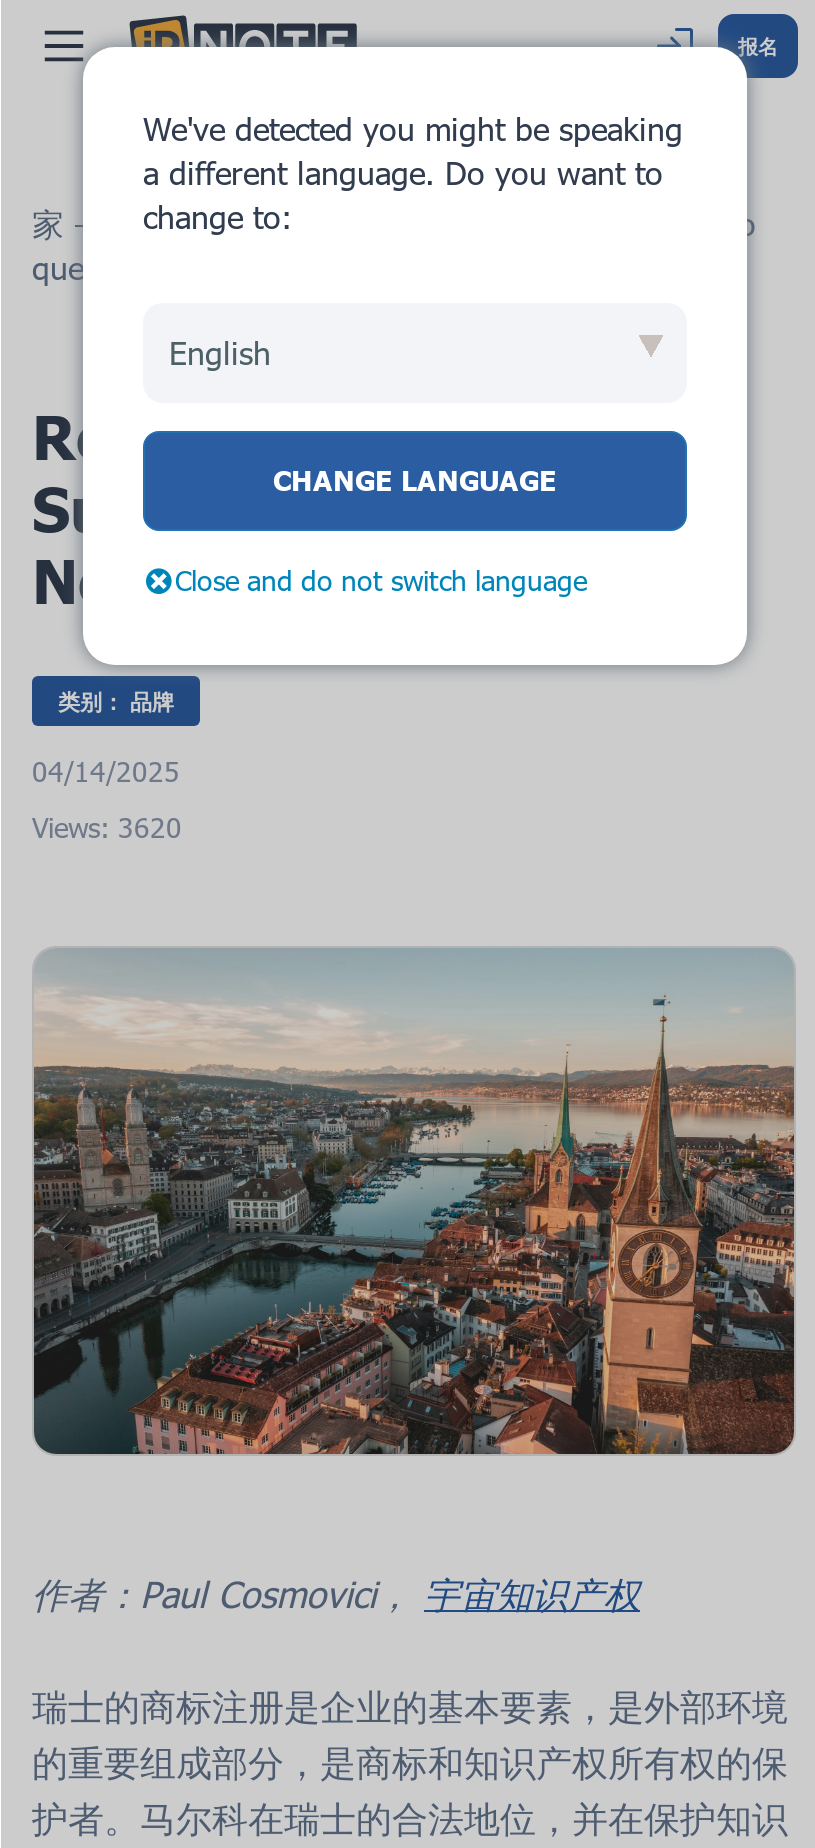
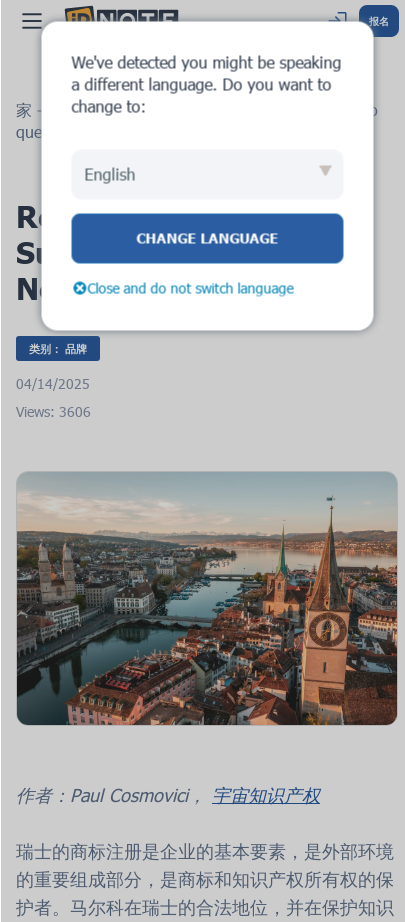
[32,810,182,844] Views: 3620 -> [16,403,91,420] Views: 3606

